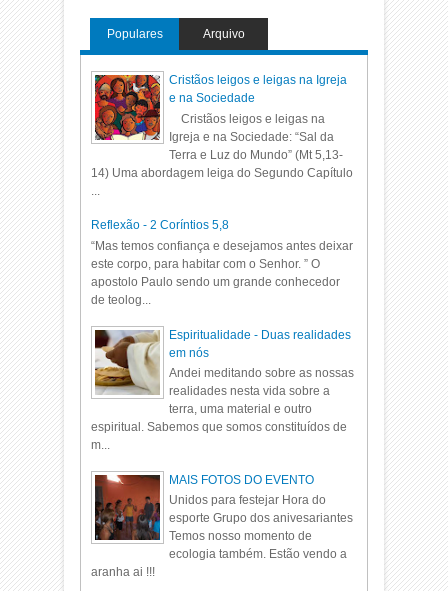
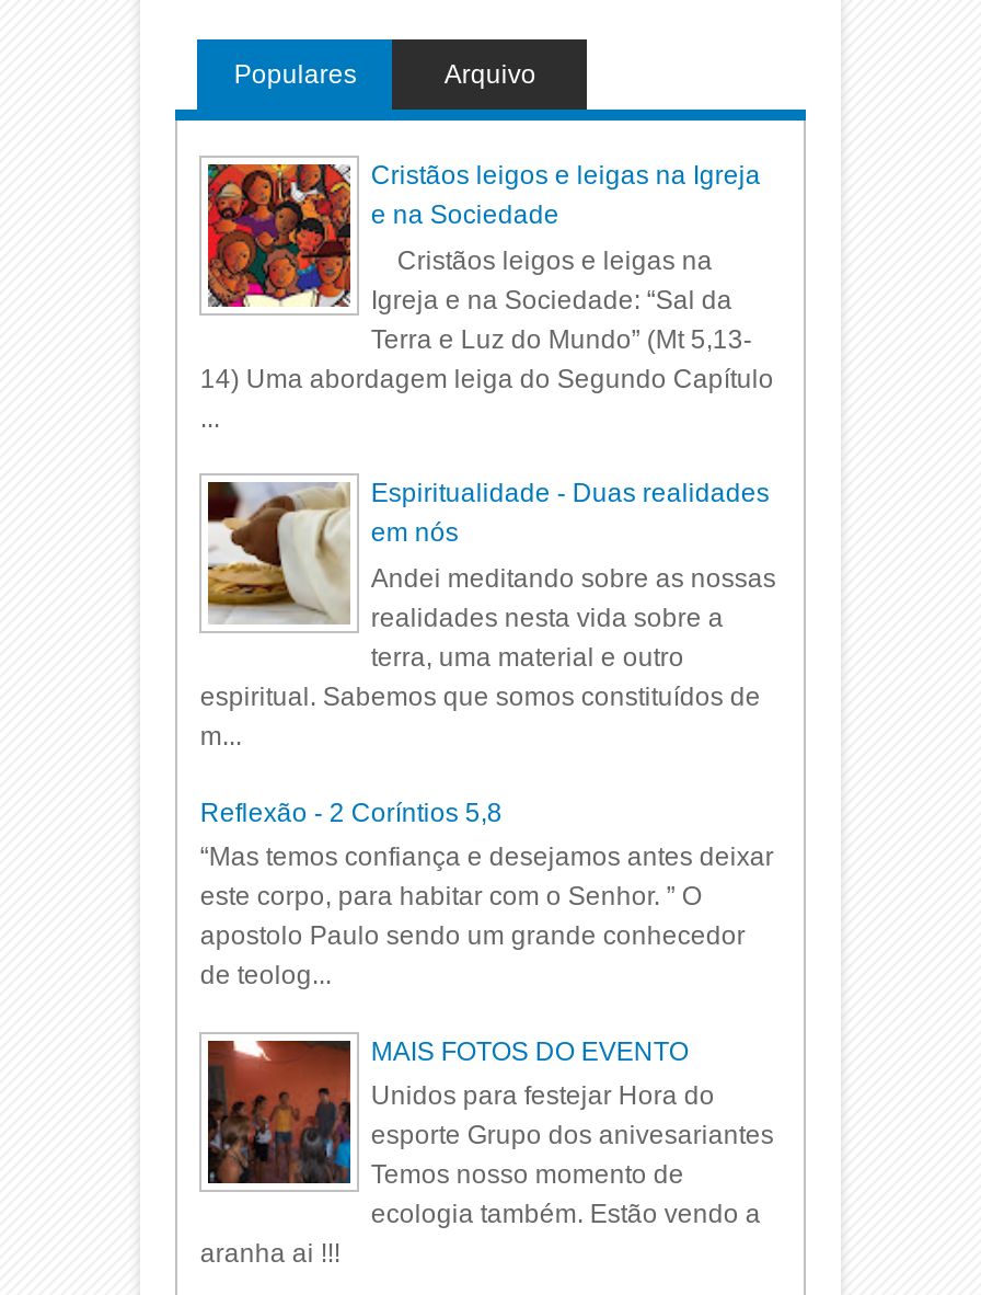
moved [91,218,353,307] -> [200,797,774,990]: Reflexão - 2 Coríntios 5,8 | “Mas temos confiança e desejamos antes deixar | este corpo, para habitar com o Senhor. ” O | apostolo Paulo sendo um grande conhecedor | de teolog...
moved [91,327,354,452] -> [200,478,776,751]: [image] | Espiritualidade - Duas realidades | em nós | Andei meditando sobre as nossas | realidades nesta vida sobre a | terra, uma material e outro | espiritual. Sabemos que somos constituídos de | m...

